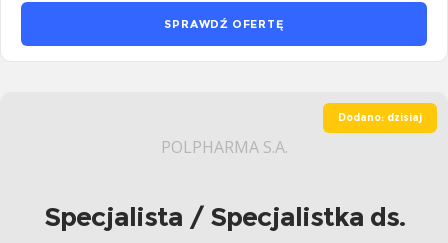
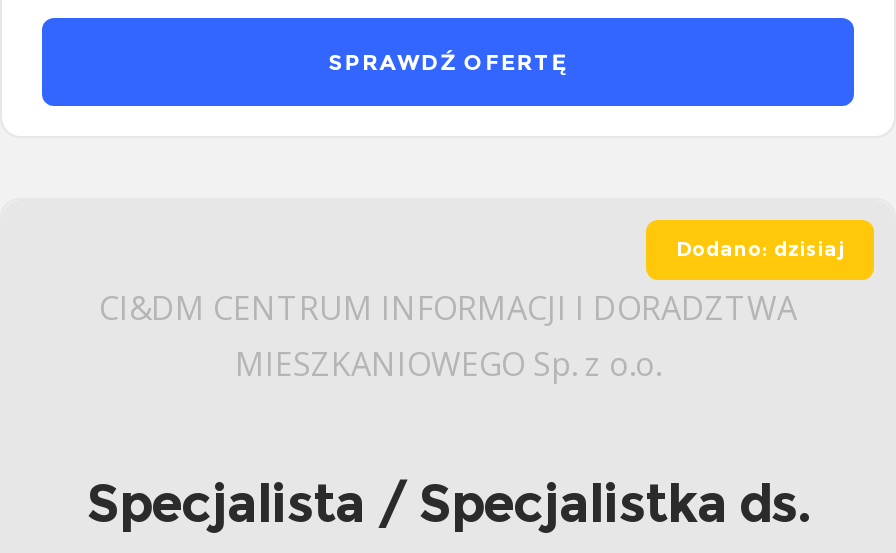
[160,136,287,158] POLPHARMA S.A. -> [99,286,797,386] CI&DM CENTRUM INFORMACJI I DORADZTWA | MIESZKANIOWEGO Sp. z o.o.

